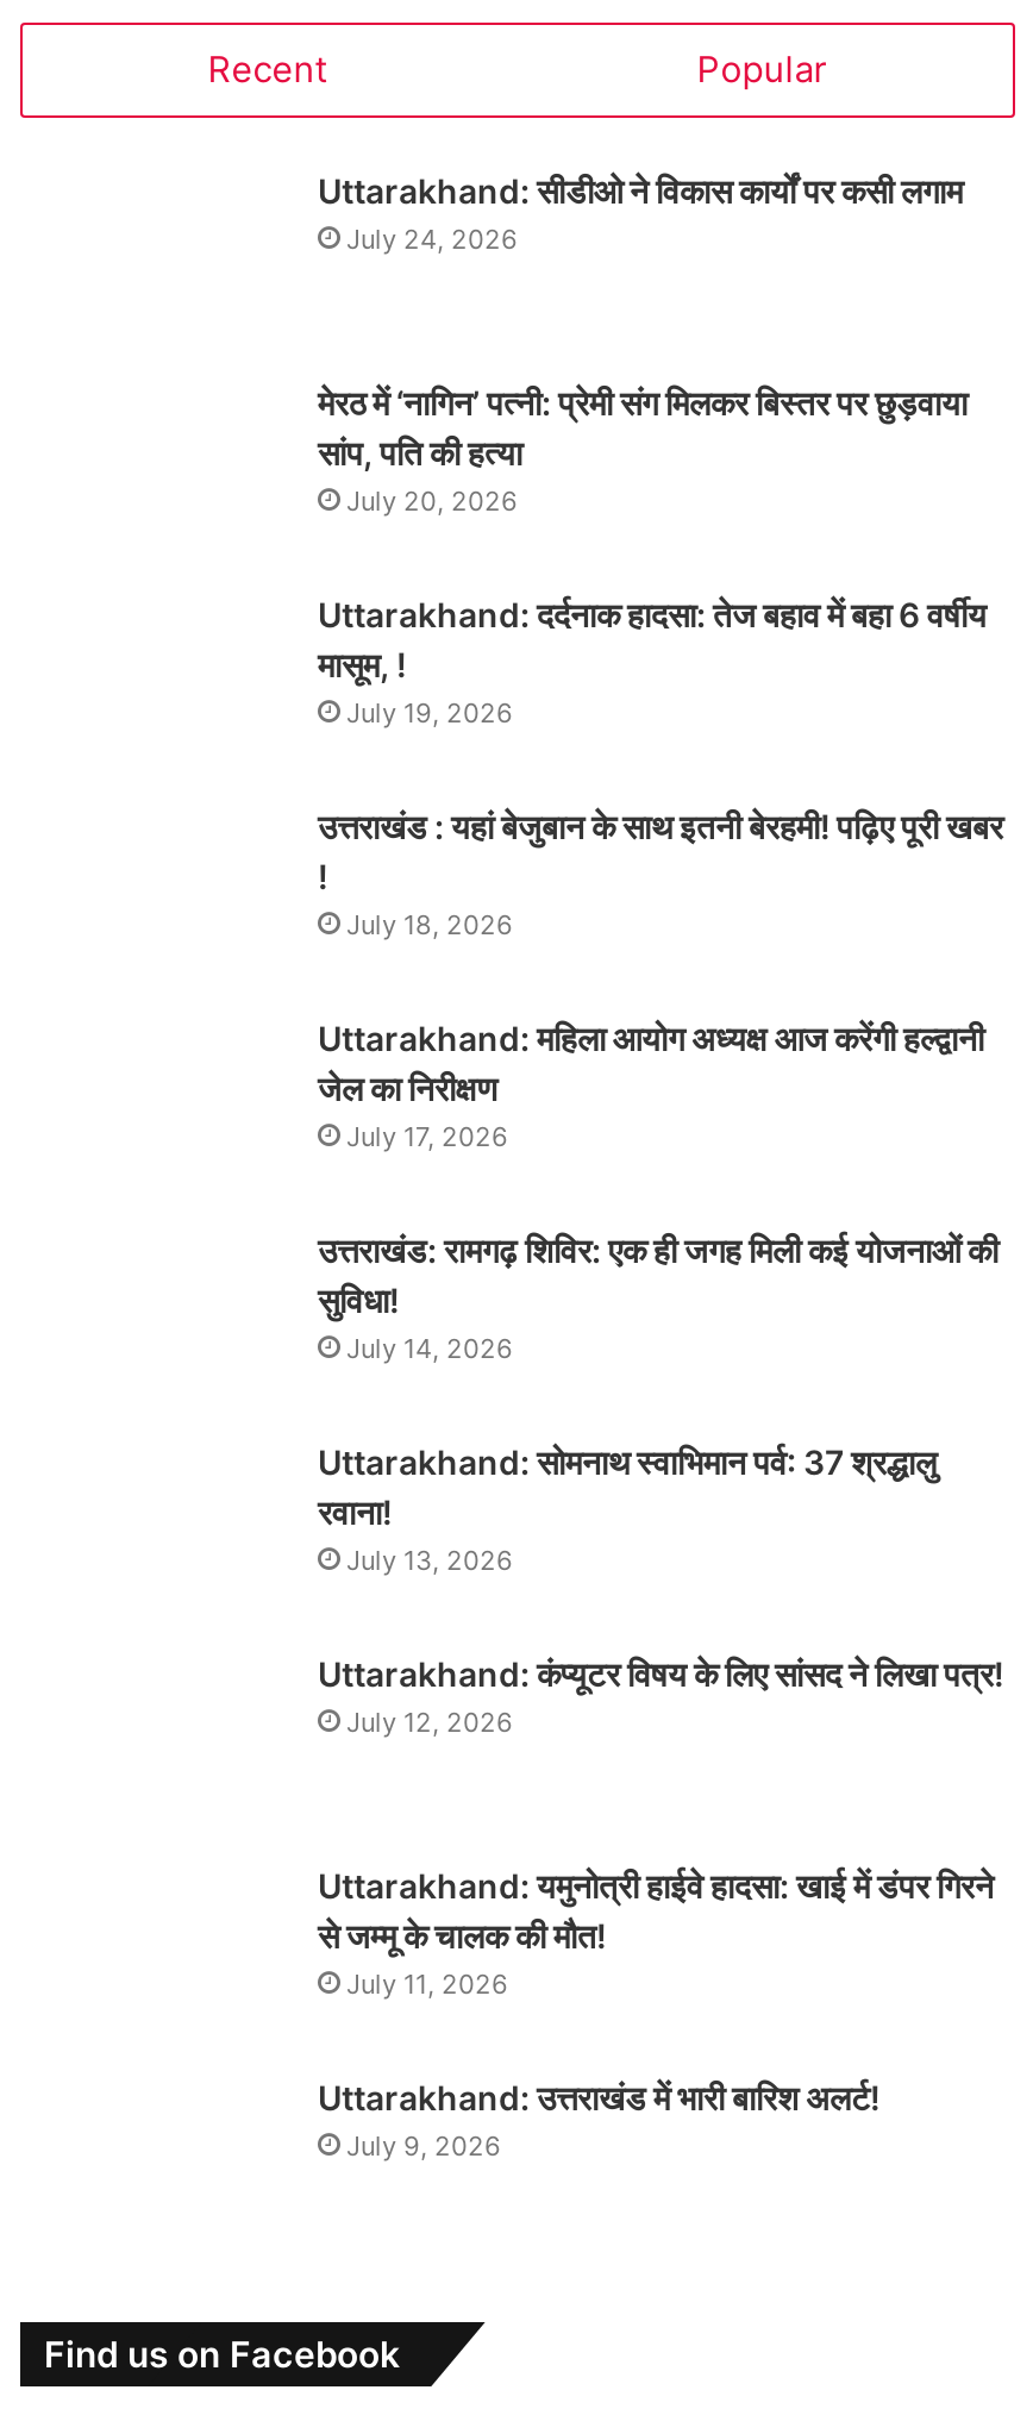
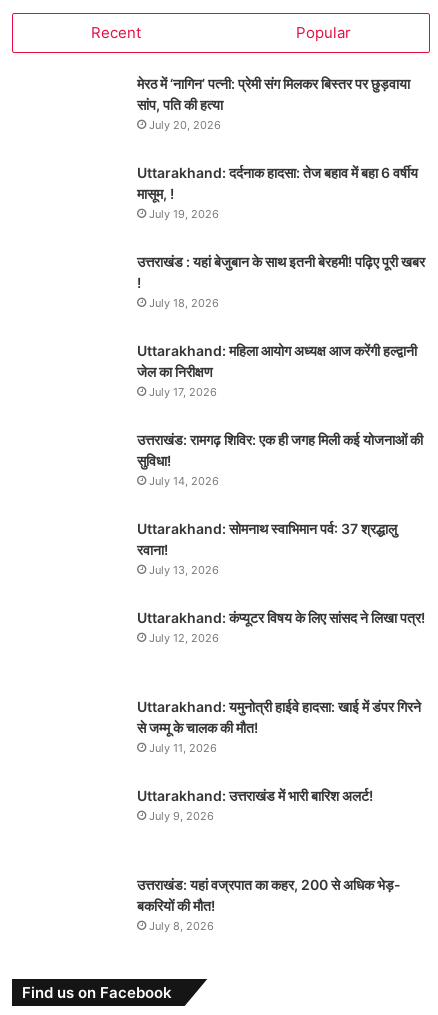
[318,171,963,257] Uttarakhand: सीडीओ ने विकास कार्यों पर कसी लगाम | July 24, 2026 -> none
moved [318,383,1003,2164] -> [137,75,425,823]: मेरठ में ‘नागिन’ पत्नी: प्रेमी संग मिलकर बिस्तर पर छुड़वाया | सांप, पति की हत्या | July 20, 2026 | ... | Uttarakhand: उत्तराखंड में भारी बारिश अलर्ट! | July 9, 2026
none -> [137,876,401,933] उत्तराखंड: यहां वज्रपात का कहर, 200 से अधिक भेड़- | बकरियों की मौत! | July 8, 2026

